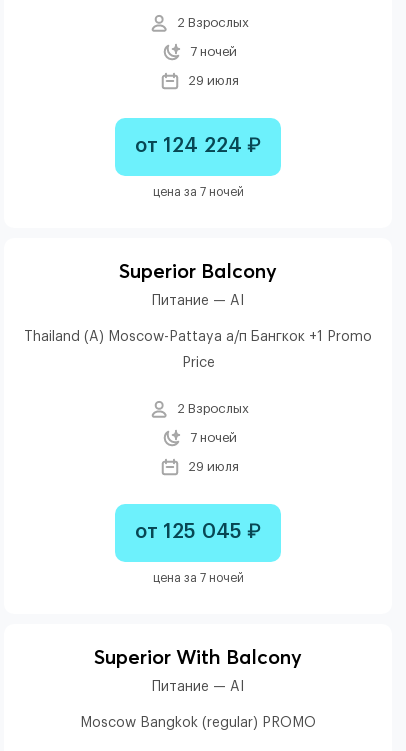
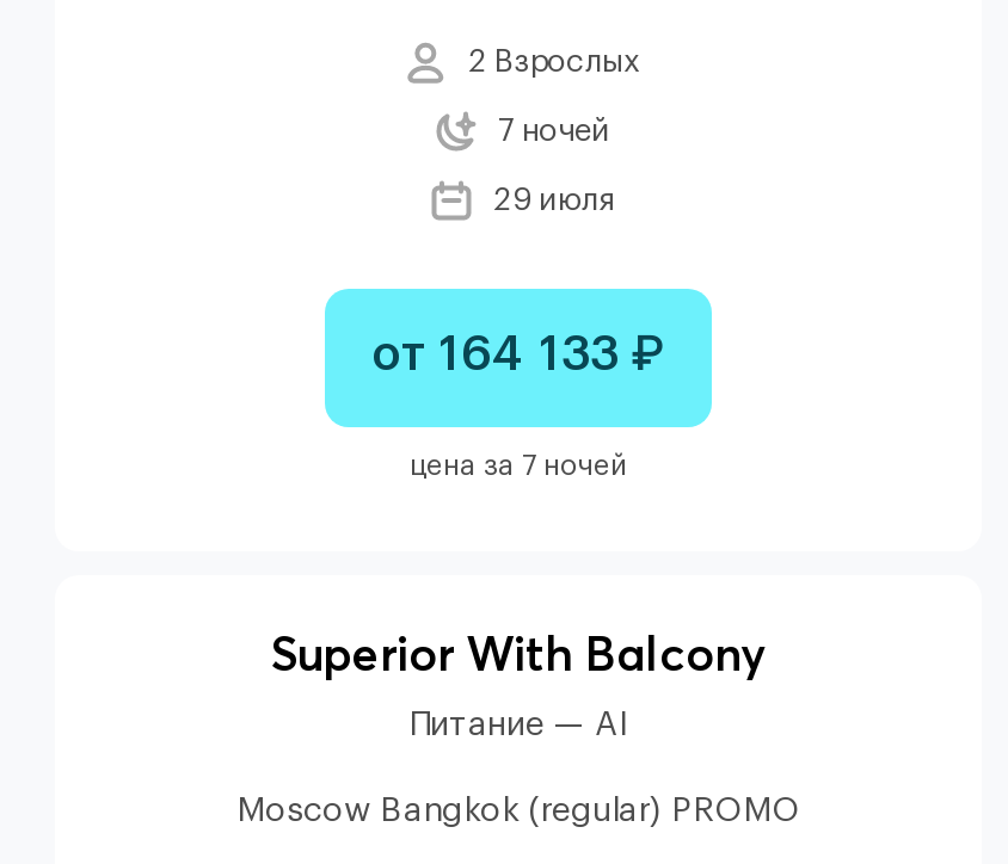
[24,136,372,542] от 124 224 ₽ | цена за 7 ночей | Superior Balcony | Питание — AI | Thailand (A) Moscow-Pattaya а/п Бангкок +1 Promo | Price | 2 Взрослых | 7 ночей | 29 июля | от 125 045 ₽ -> [373,332,664,379] от 164 133 ₽

